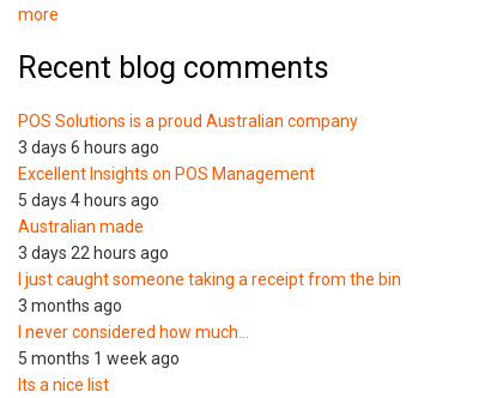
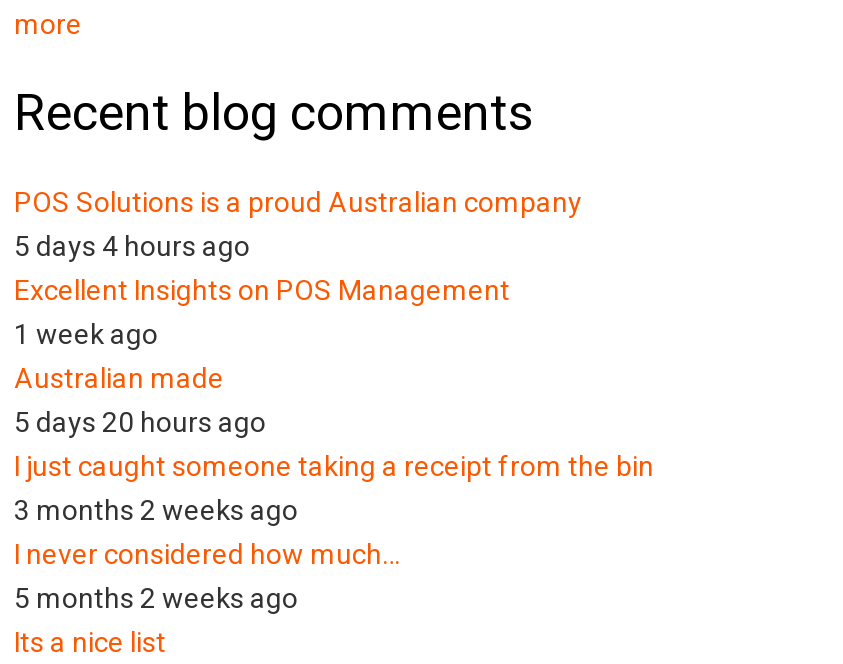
[18,138,159,157] 3 days 6 hours ago -> none
moved [18,190,159,210] -> [14,230,250,262]: 5 days 4 hours ago
none -> [14,318,158,350] 1 week ago
[18,243,169,262] 3 days 22 hours ago -> [14,406,266,438] 5 days 20 hours ago
[18,296,122,315] 3 months ago -> [14,494,298,526] 3 months 2 weeks ago
[18,349,180,368] 5 months 1 week ago -> [14,582,298,614] 5 months 2 weeks ago

